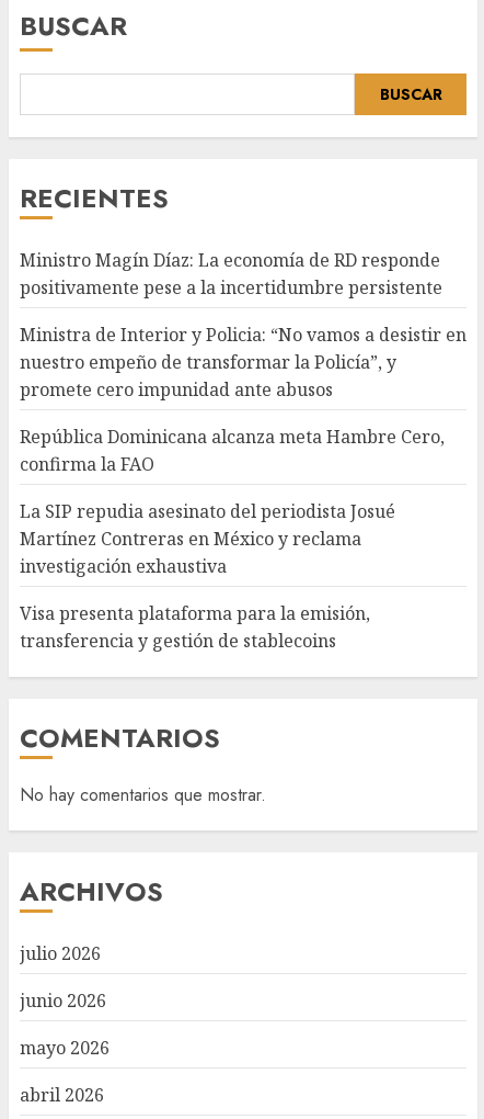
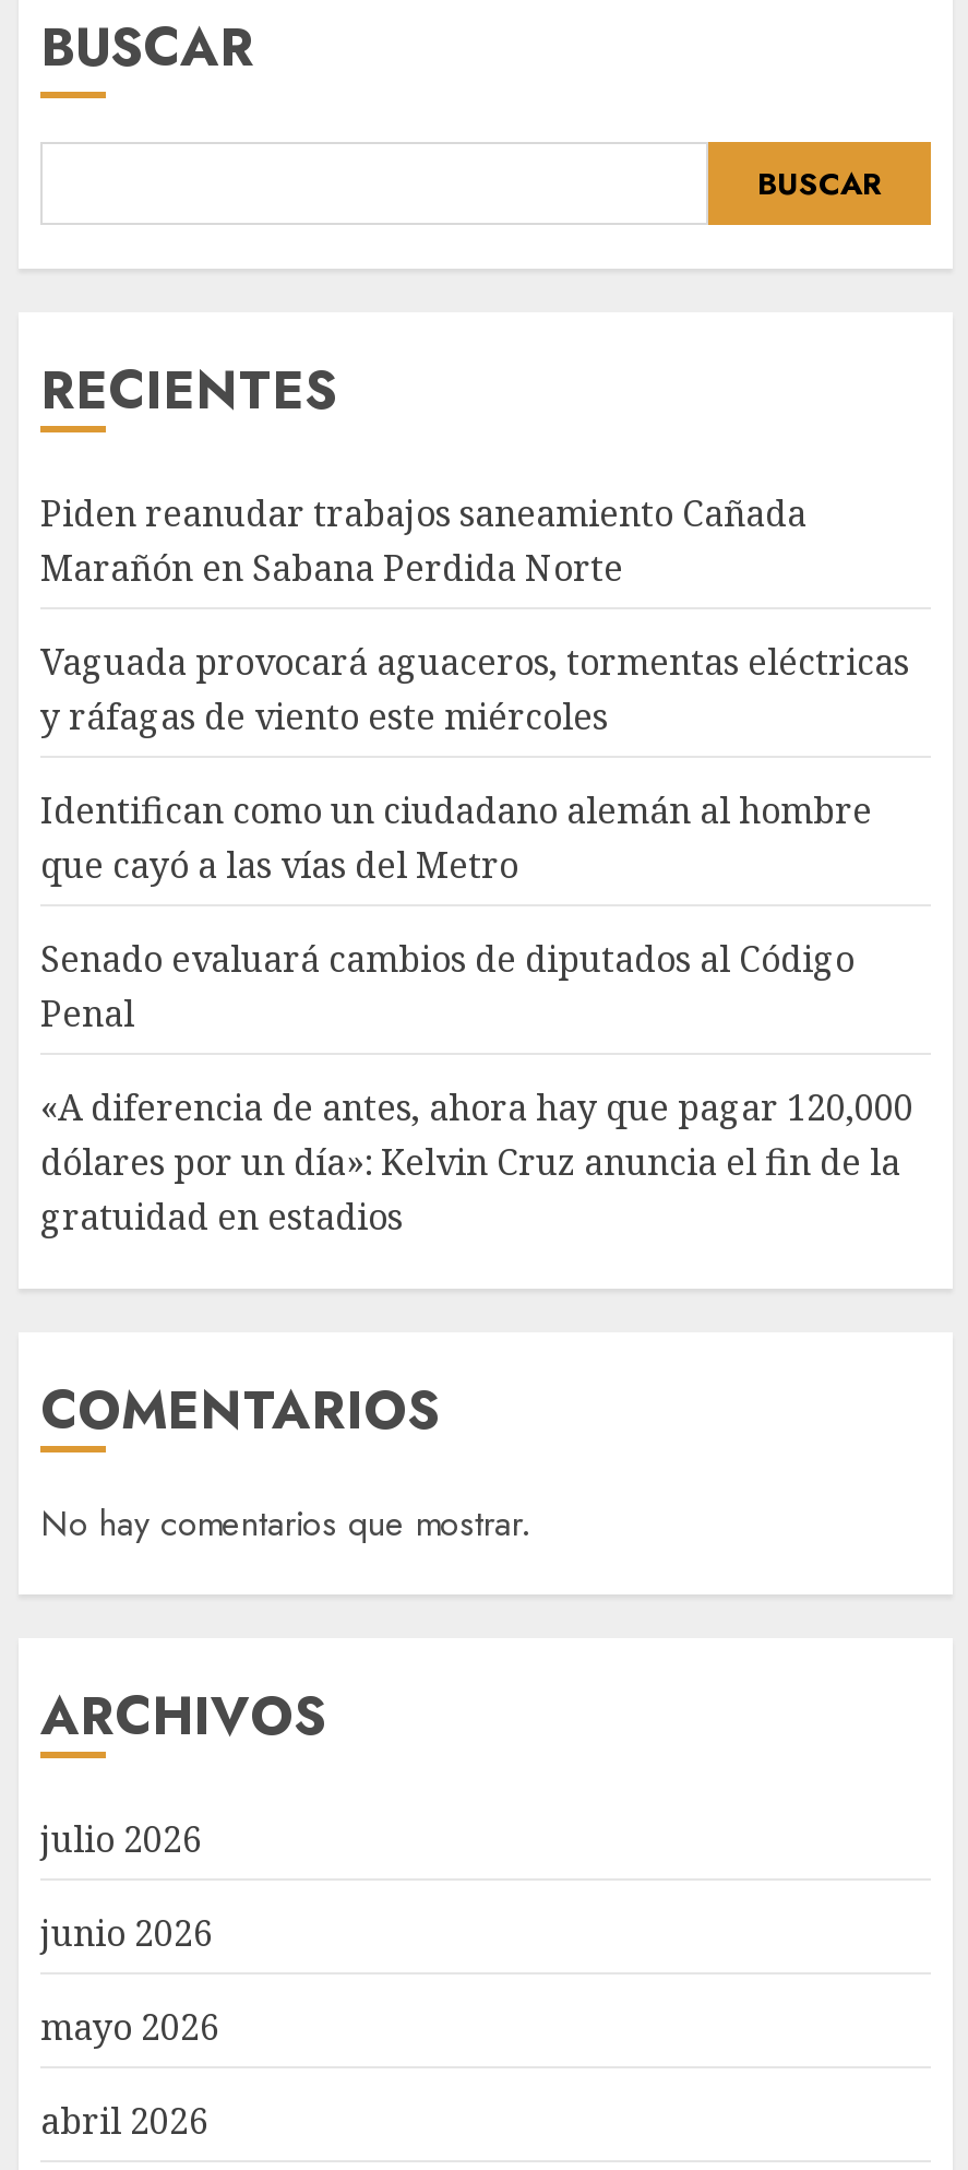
[20,248,442,300] Ministro Magín Díaz: La economía de RD responde | positivamente pese a la incertidumbre persistente -> [40,490,806,593] Piden reanudar trabajos saneamiento Cañada | Marañón en Sabana Perdida Norte
[20,323,466,402] Ministra de Interior y Policia: “No vamos a desistir en | nuestro empeño de transformar la Policía”, y | promete cero impunidad ante abusos -> [40,639,909,741] Vaguada provocará aguaceros, tormentas eléctricas | y ráfagas de viento este miércoles
[20,425,445,477] República Dominicana alcanza meta Hambre Cero, | confirma la FAO -> [40,787,872,890] Identifican como un ciudadano alemán al hombre | que cayó a las vías del Metro
[20,500,395,579] La SIP repudia asesinato del periodista Josué | Martínez Contreras en México y reclama | investigación exhaustiva -> [40,936,855,1038] Senado evaluará cambios de diputados al Código | Penal
[20,602,370,653] Visa presenta plataforma para la emisión, | transferencia y gestión de stablecoins -> [40,1084,913,1241] «A diferencia de antes, ahora hay que pagar 120,000 | dólares por un día»: Kelvin Cruz anuncia el fin de la | gratuidad en estadios

